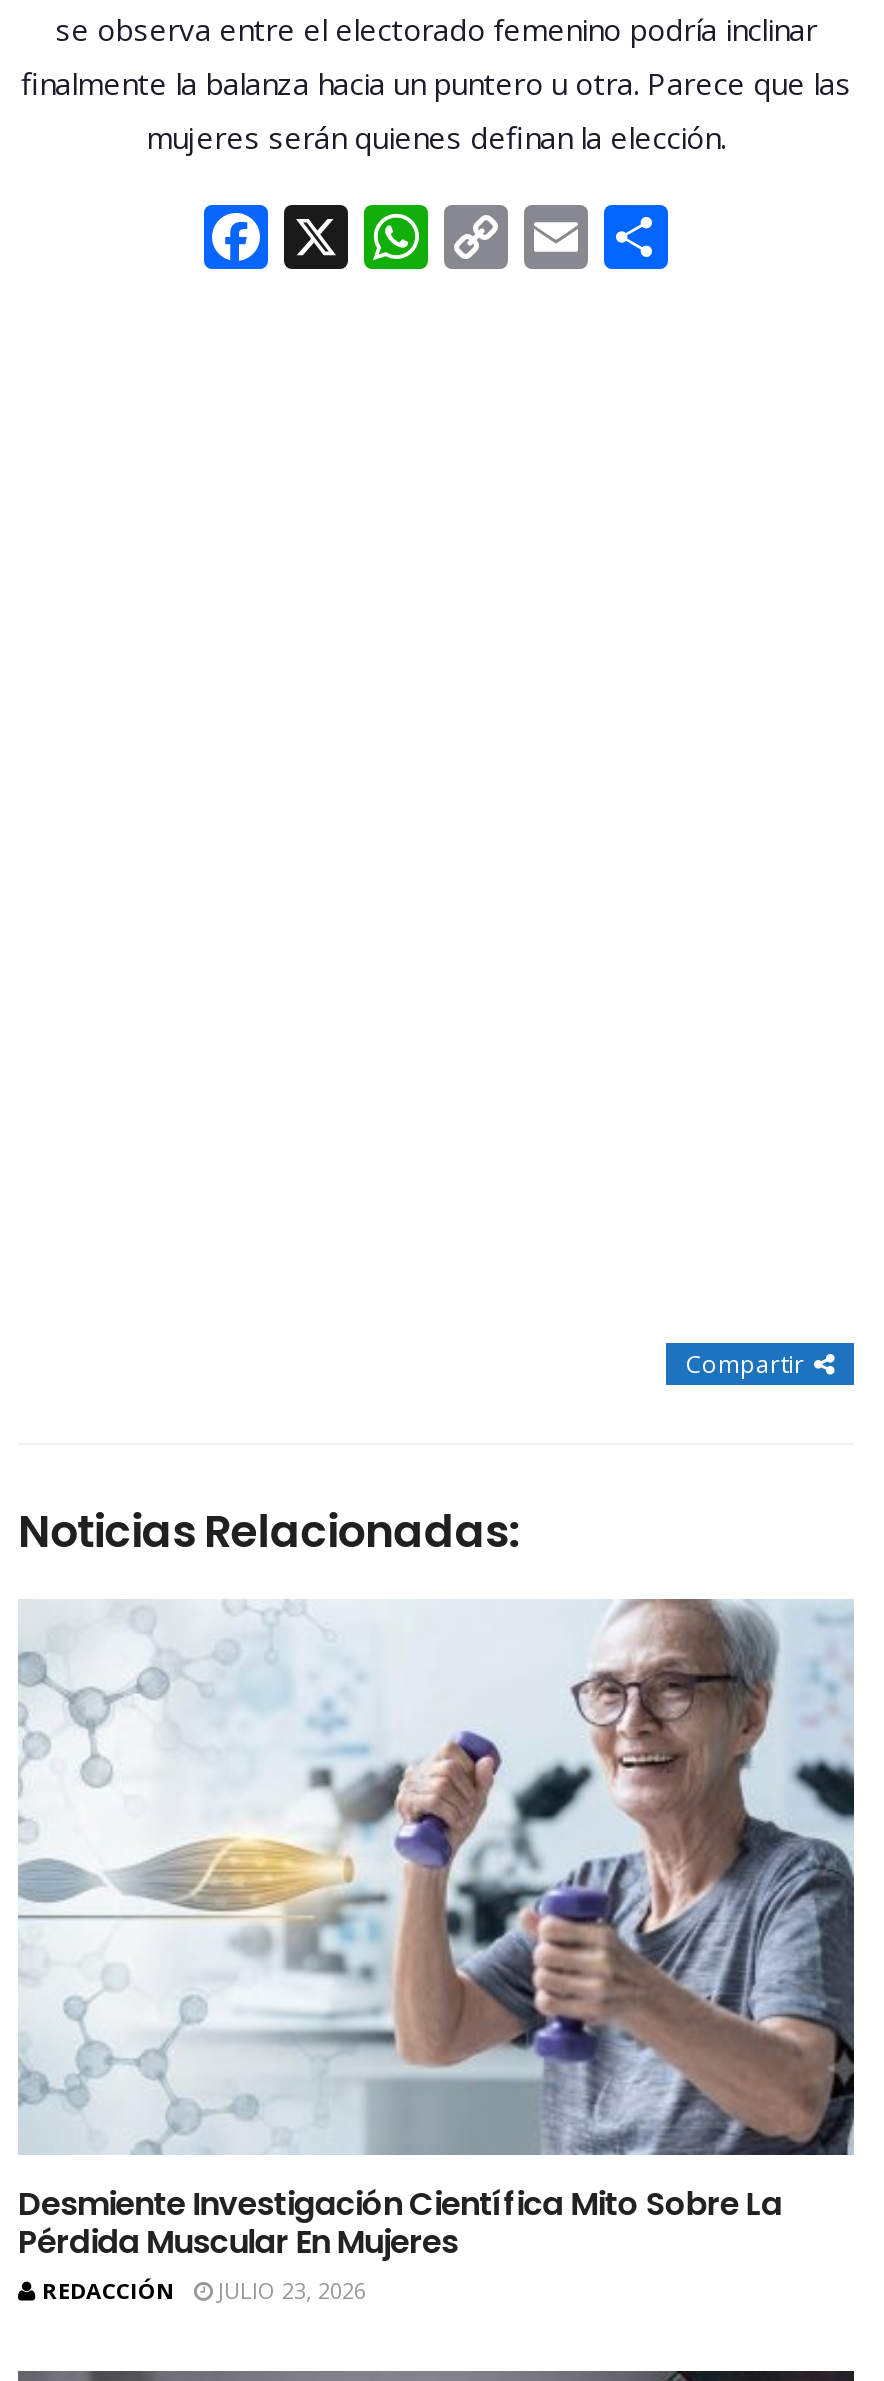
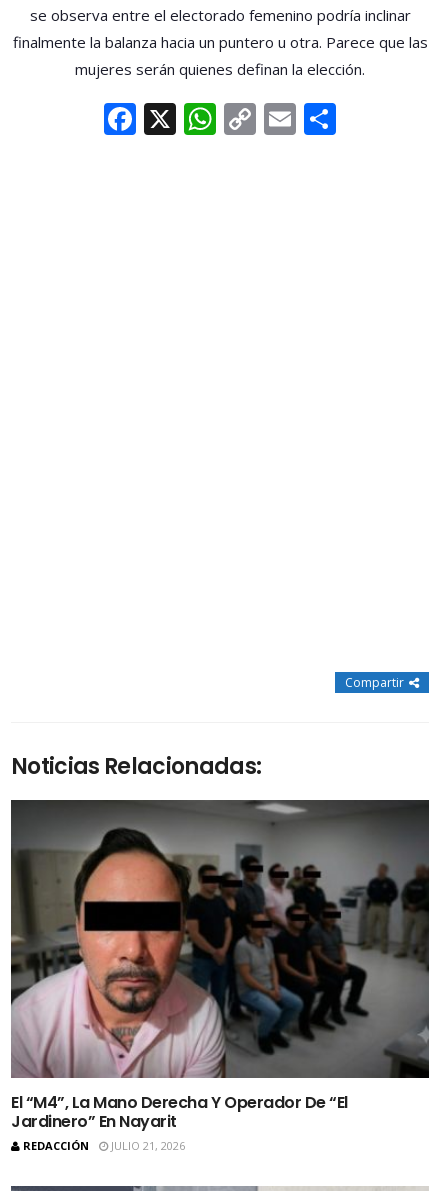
[18,1597,856,2266] [image] | Desmiente Investigación Científica Mito Sobre La | Pérdida Muscular En Mujeres -> [10,799,430,1133] [image] | El “M4”, La Mano Derecha Y Operador De “El | Jardinero” En Nayarit
[42,2276,366,2306] REDACCIÓN JULIO 23, 2026 -> [23,1138,185,1153] REDACCIÓN JULIO 21, 2026

